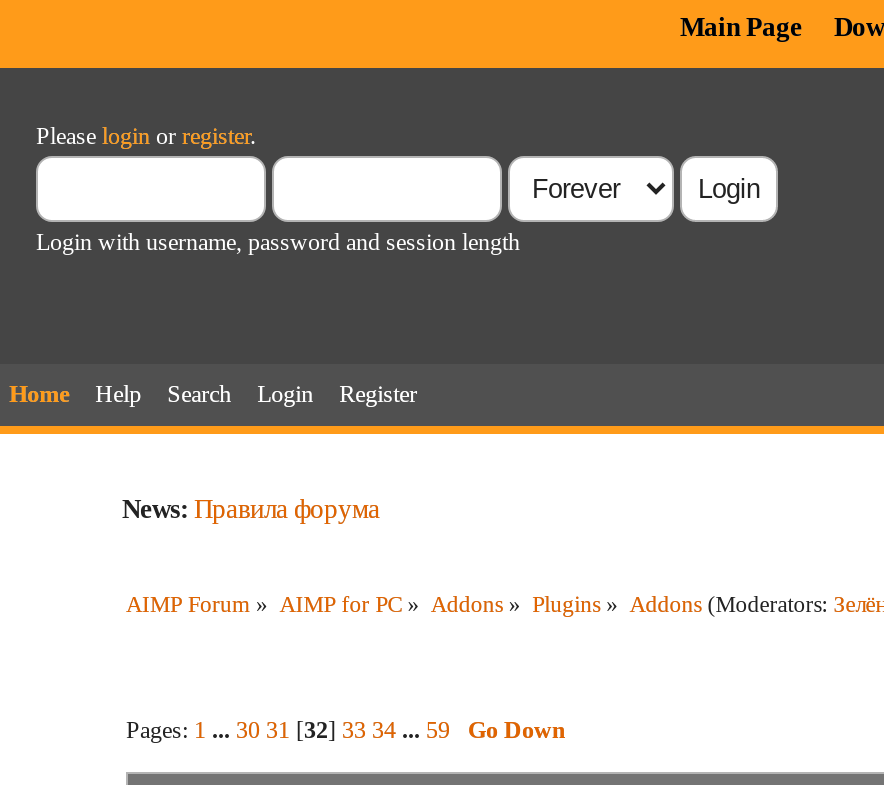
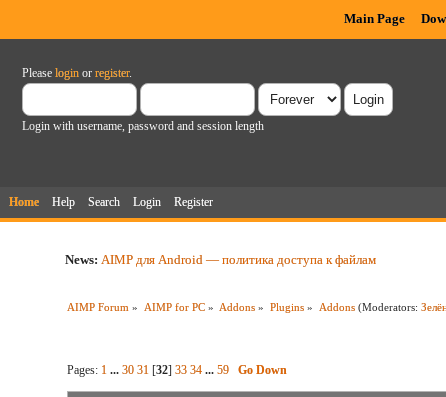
[122,494,380,524] News: Правила форума -> [65,252,376,267] News: AIMP для Android — политика доступа к файлам

